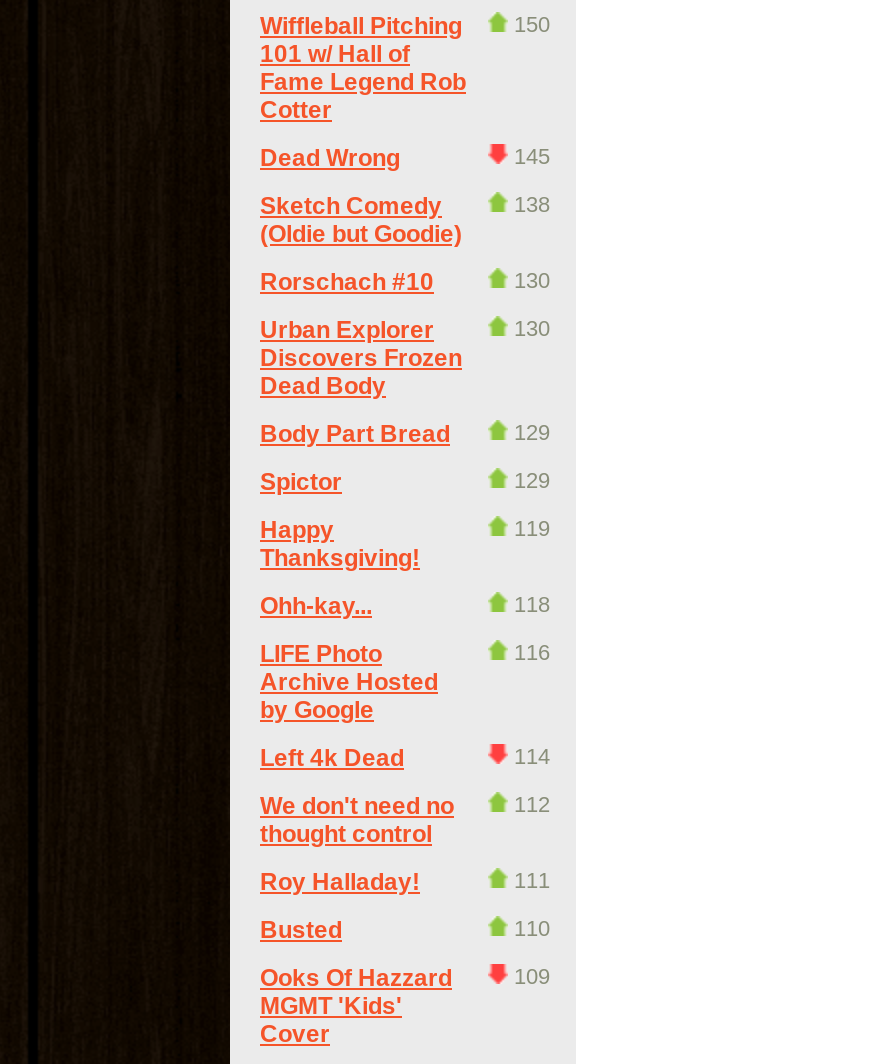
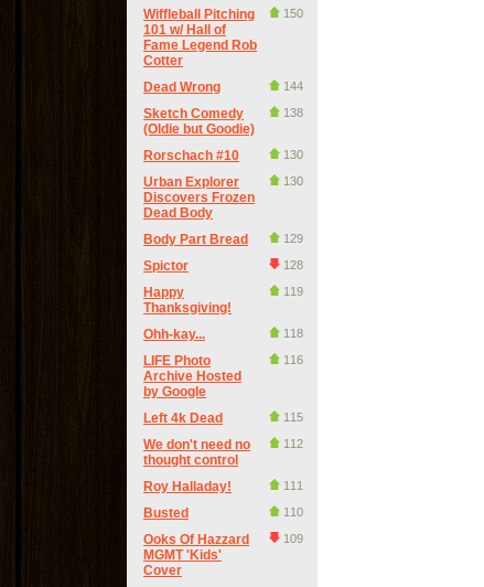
[514,144,550,168] 145 -> [283,79,303,93] 144
[514,468,550,492] 129 -> [283,258,303,271] 128
[514,744,550,768] 114 -> [283,410,303,424] 115

